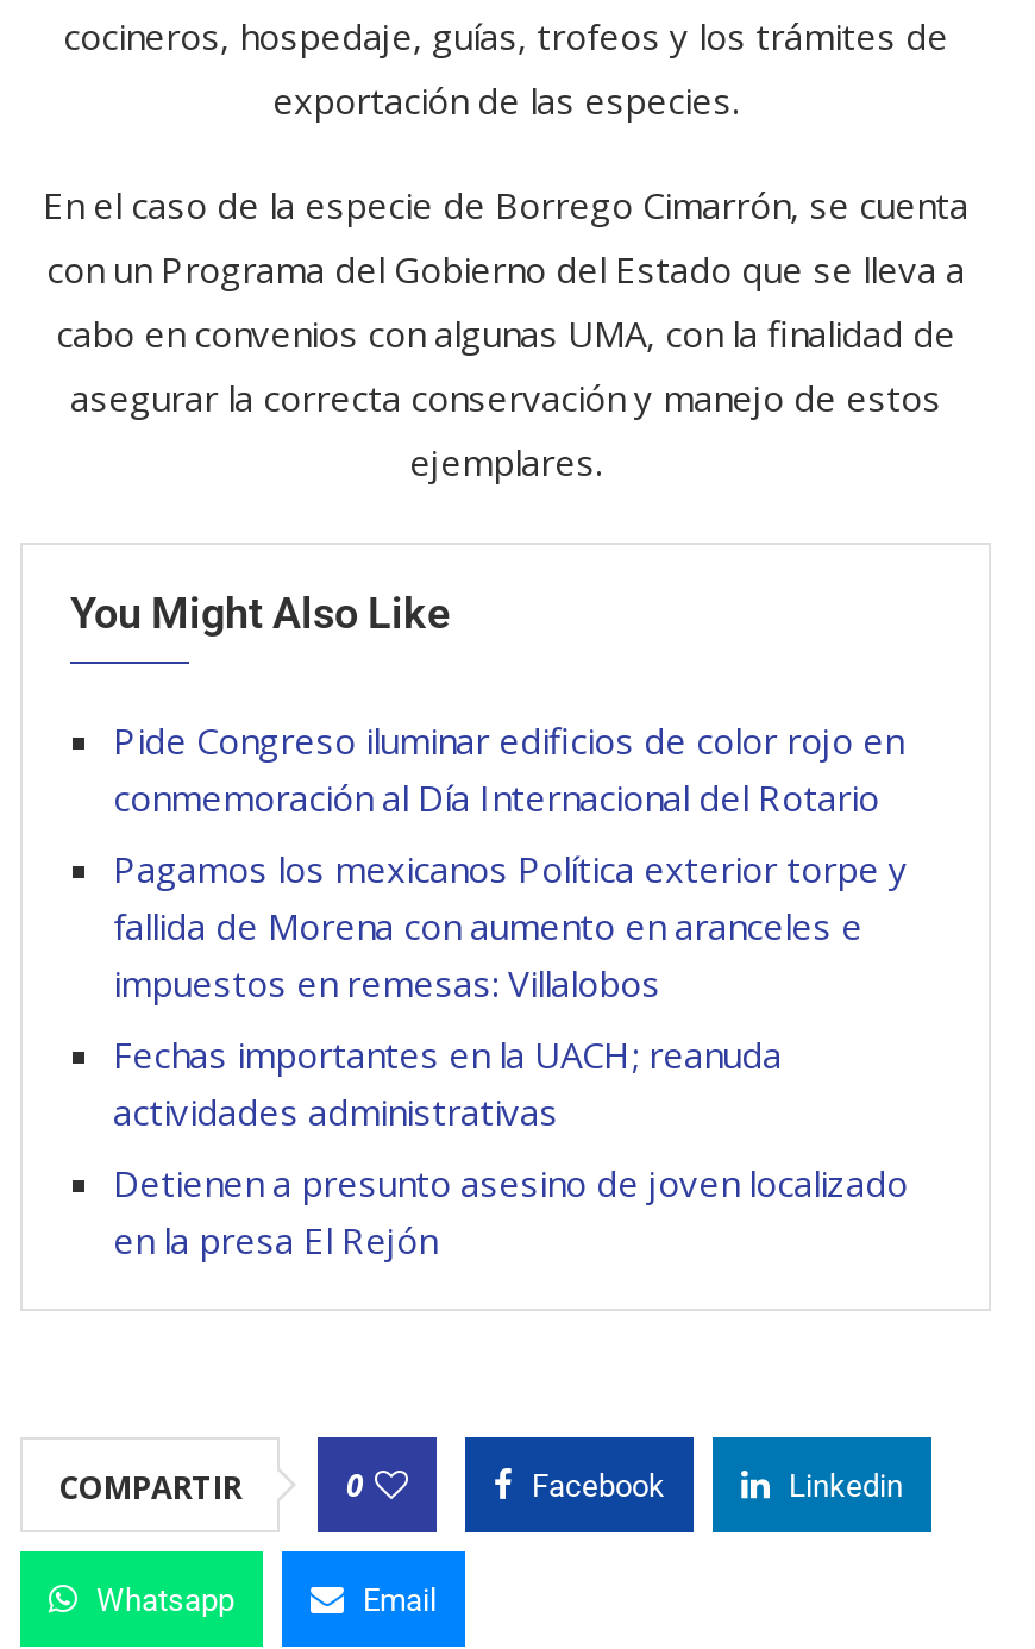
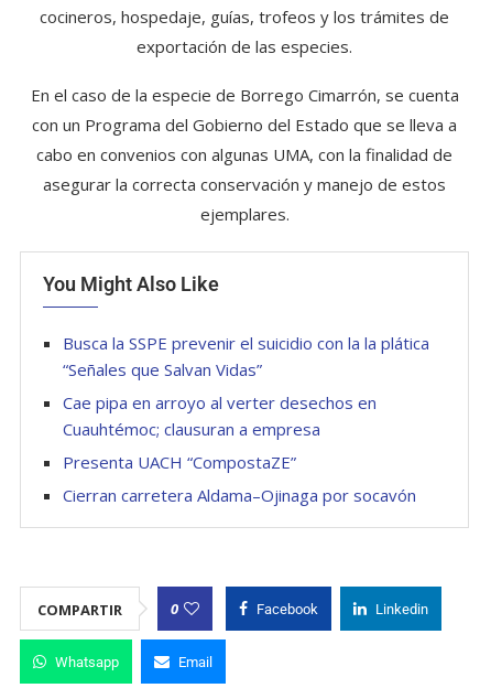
[113,715,903,820] Pide Congreso iluminar edificios de color rojo en | conmemoración al Día Internacional del Rotario -> [63,331,429,380] Busca la SSPE prevenir el suicidio con la la plática | “Señales que Salvan Vidas”
[113,844,908,1006] Pagamos los mexicanos Política exterior torpe y | fallida de Morena con aumento en aranceles e | impuestos en remesas: Villalobos -> [63,391,377,439] Cae pipa en arroyo al verter desechos en | Cuauhtémoc; clausuran a empresa
[113,1029,782,1134] Fechas importantes en la UACH; reanuda | actividades administrativas -> [63,451,296,473] Presenta UACH “CompostaZE”
[113,1158,908,1263] Detienen a presunto asesino de joven localizado | en la presa El Rejón -> [63,484,416,506] Cierran carretera Aldama–Ojinaga por socavón

